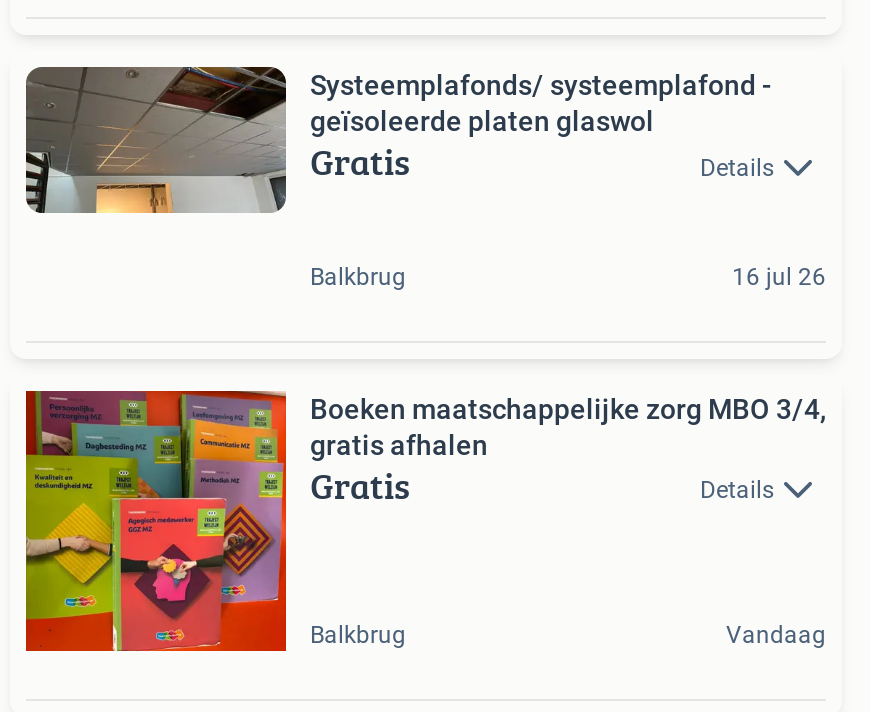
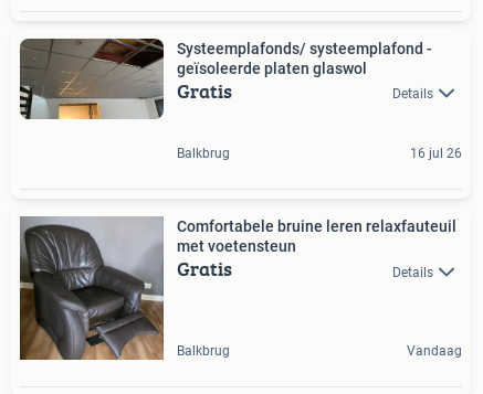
[24,390,826,654] [image] | Boeken maatschappelijke zorg MBO 3/4, | gratis afhalen -> [19,216,456,361] [image] | Comfortabele bruine leren relaxfauteuil | met voetensteun

